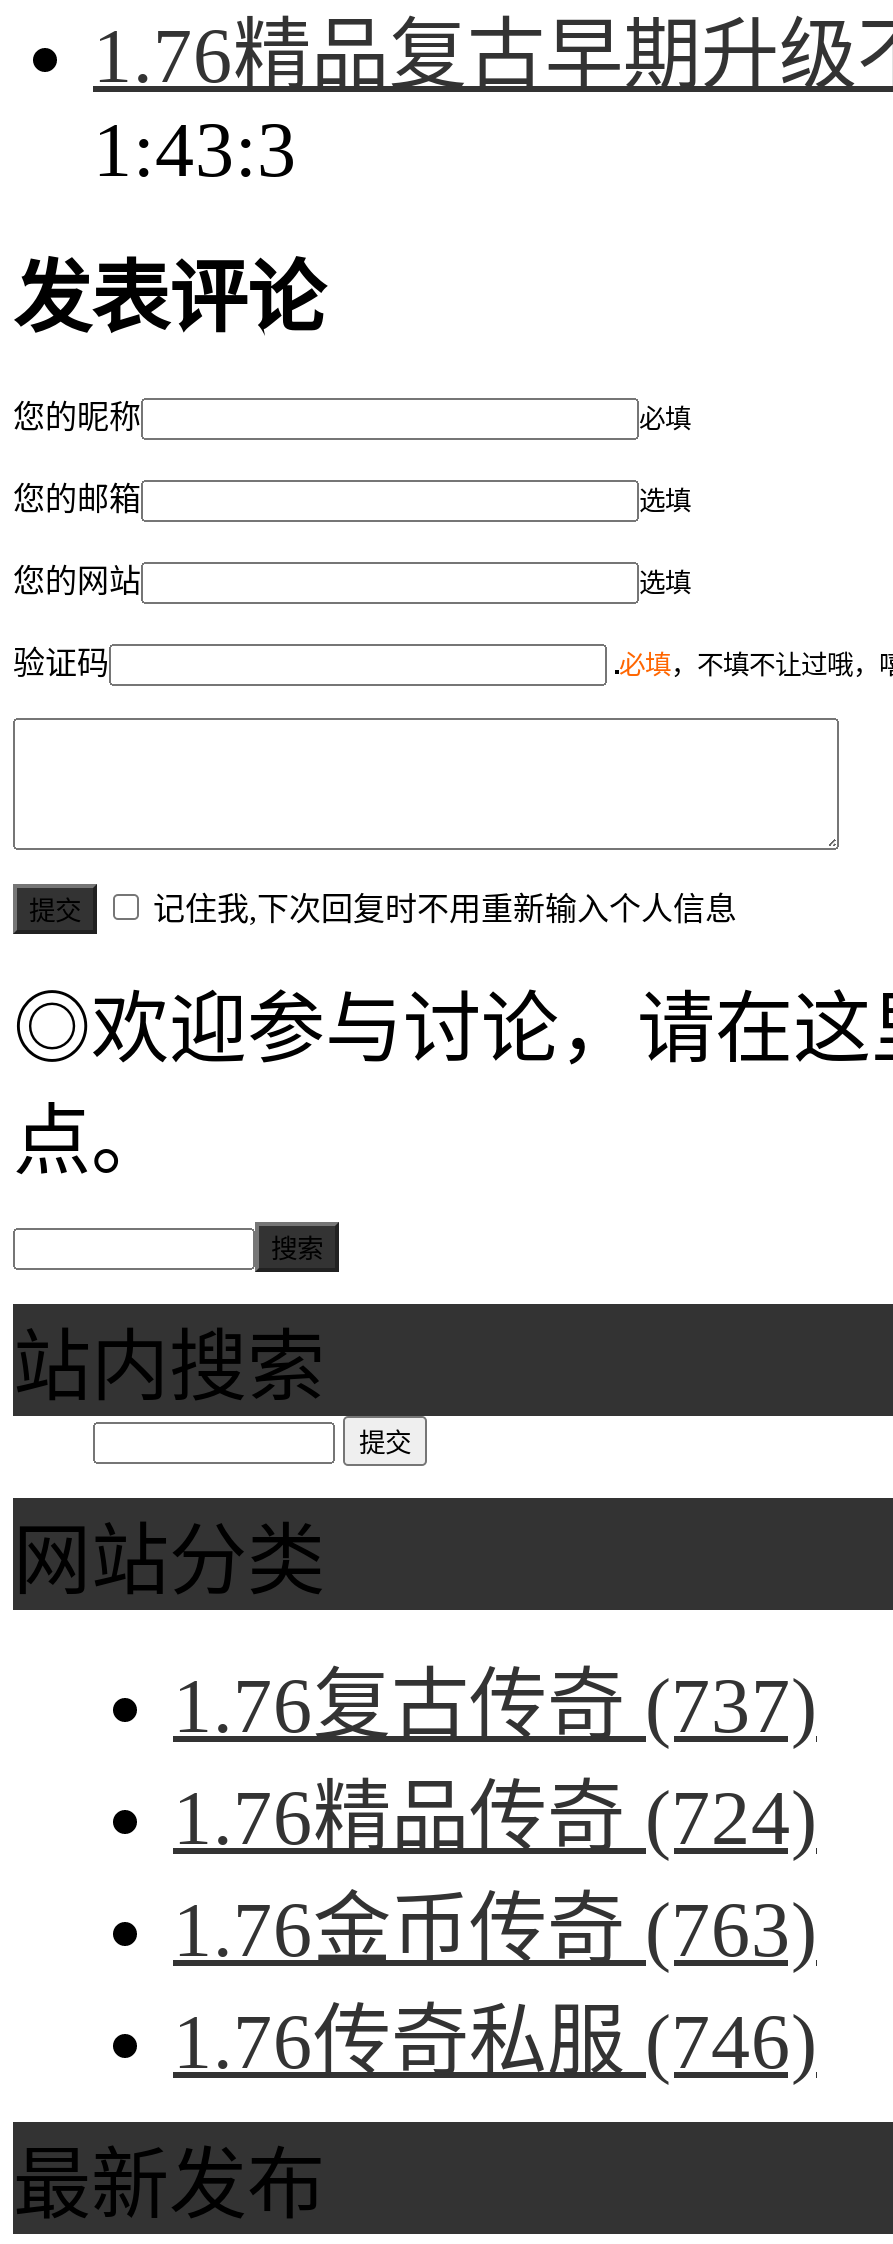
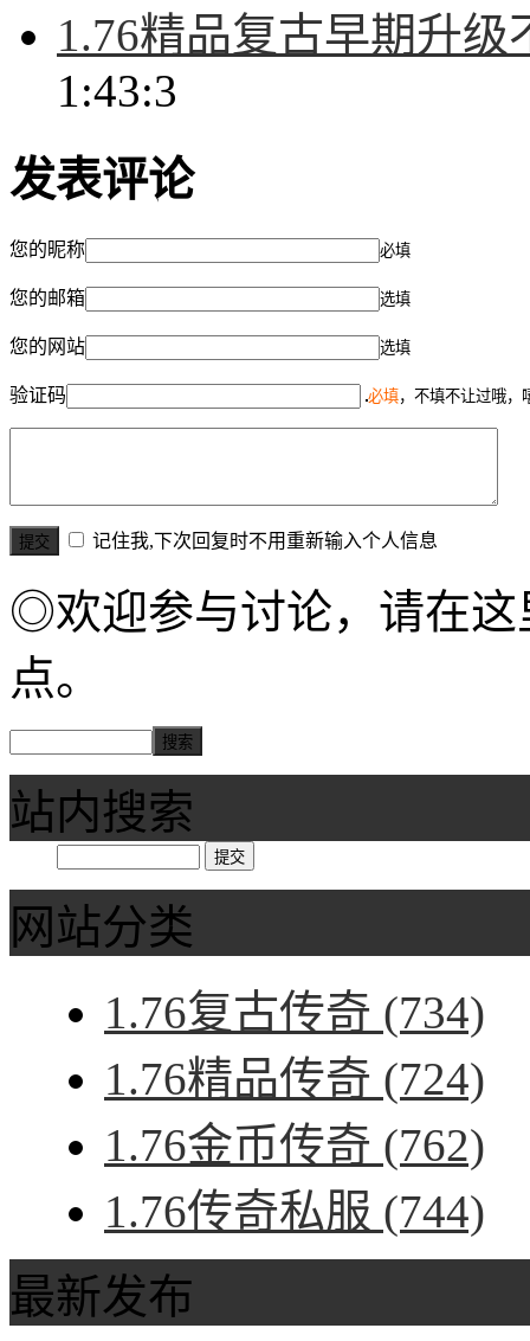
[173,1662,817,1748] 1.76复古传奇(737) -> [104,987,485,1038] 1.76复古传奇(734)
[173,1886,817,1972] 1.76金币传奇(763) -> [104,1120,485,1171] 1.76金币传奇(762)
[173,1998,817,2084] 1.76传奇私服(746) -> [104,1186,485,1237] 1.76传奇私服(744)

